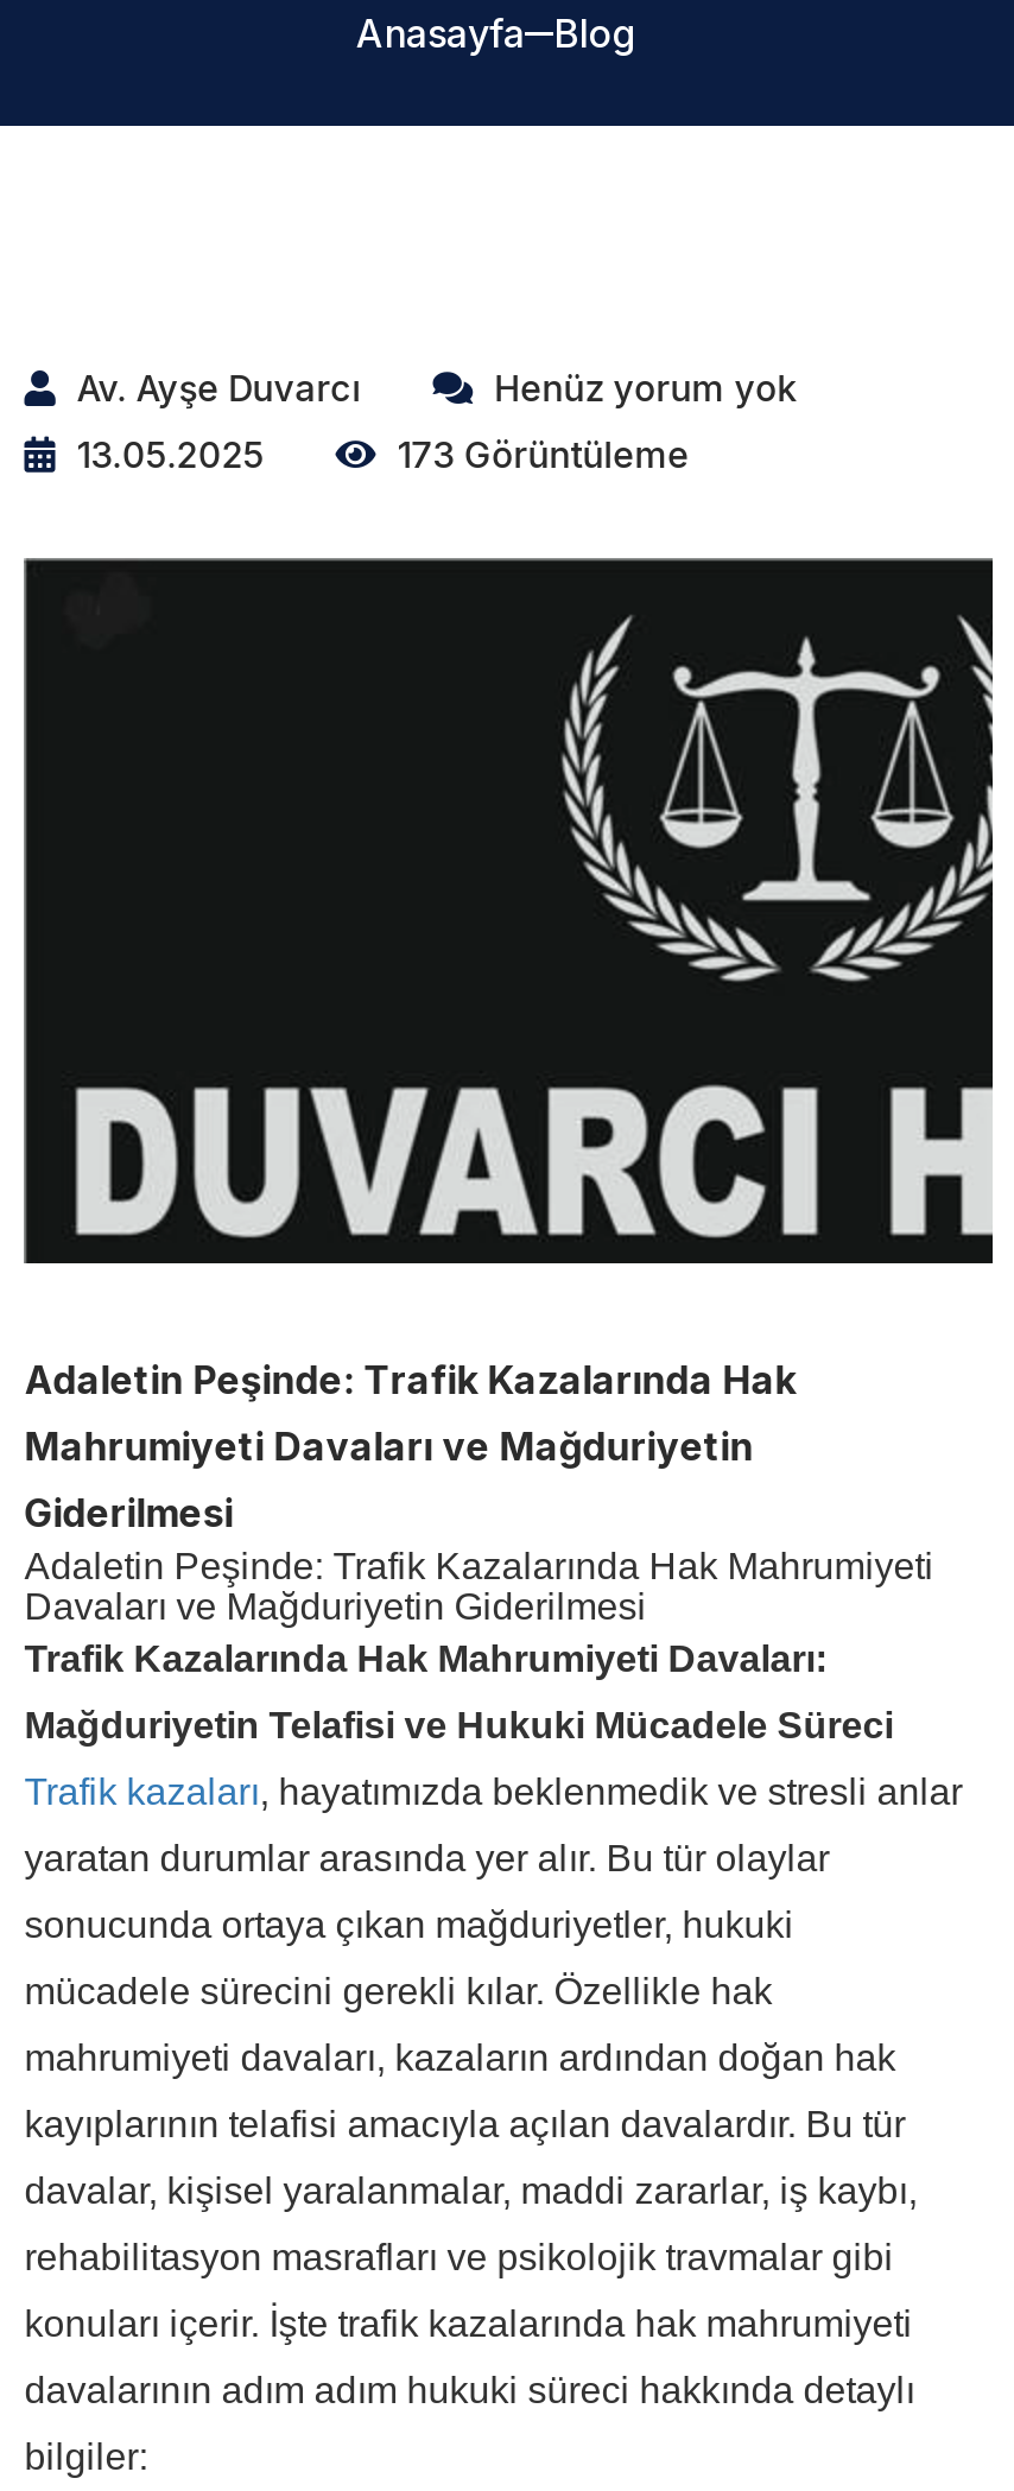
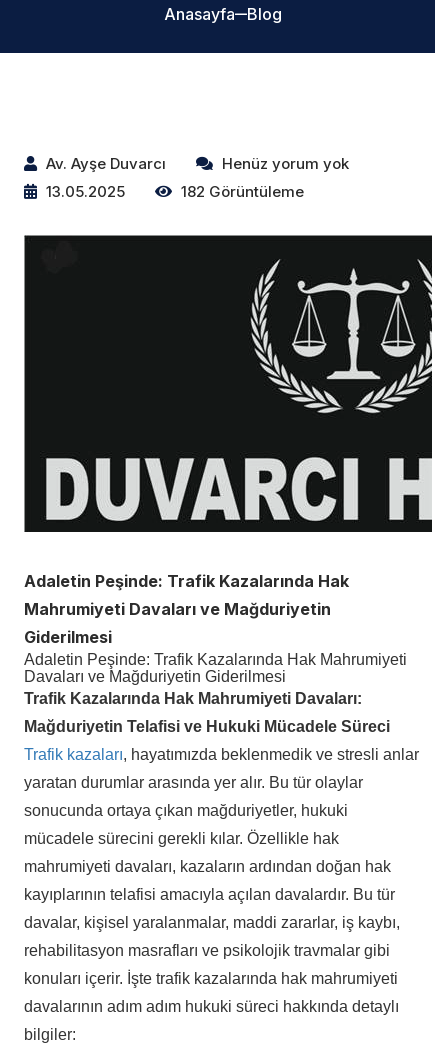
[388,432,689,477] 173 Görüntüleme -> [177,182,304,201] 182 Görüntüleme

